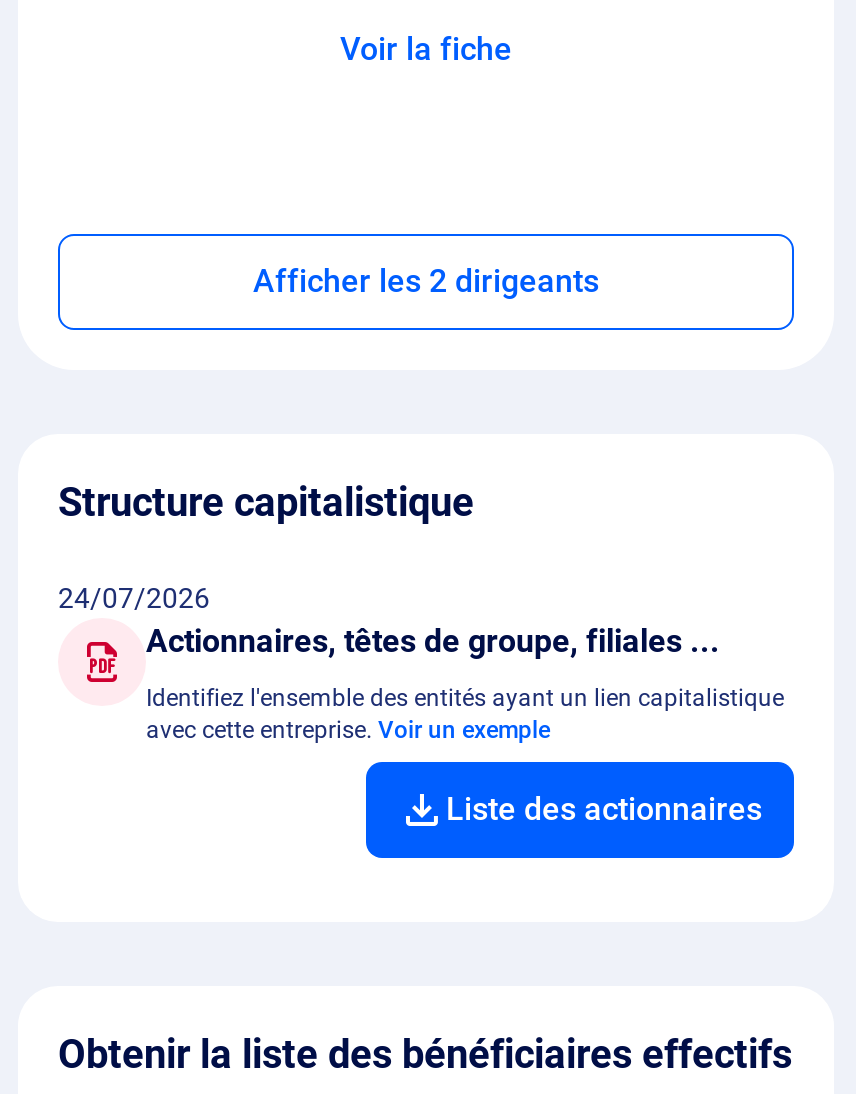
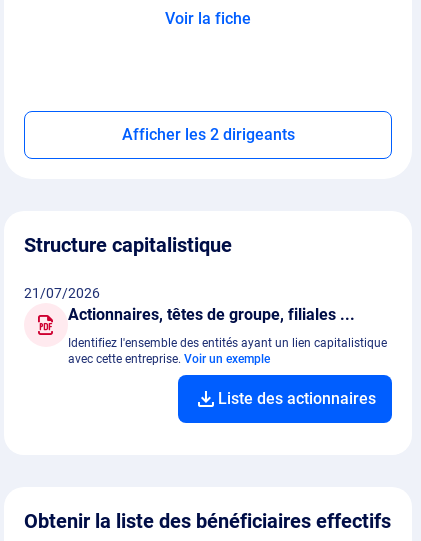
[58,582,210,614] 24/07/2026 -> [24,285,100,301] 21/07/2026

